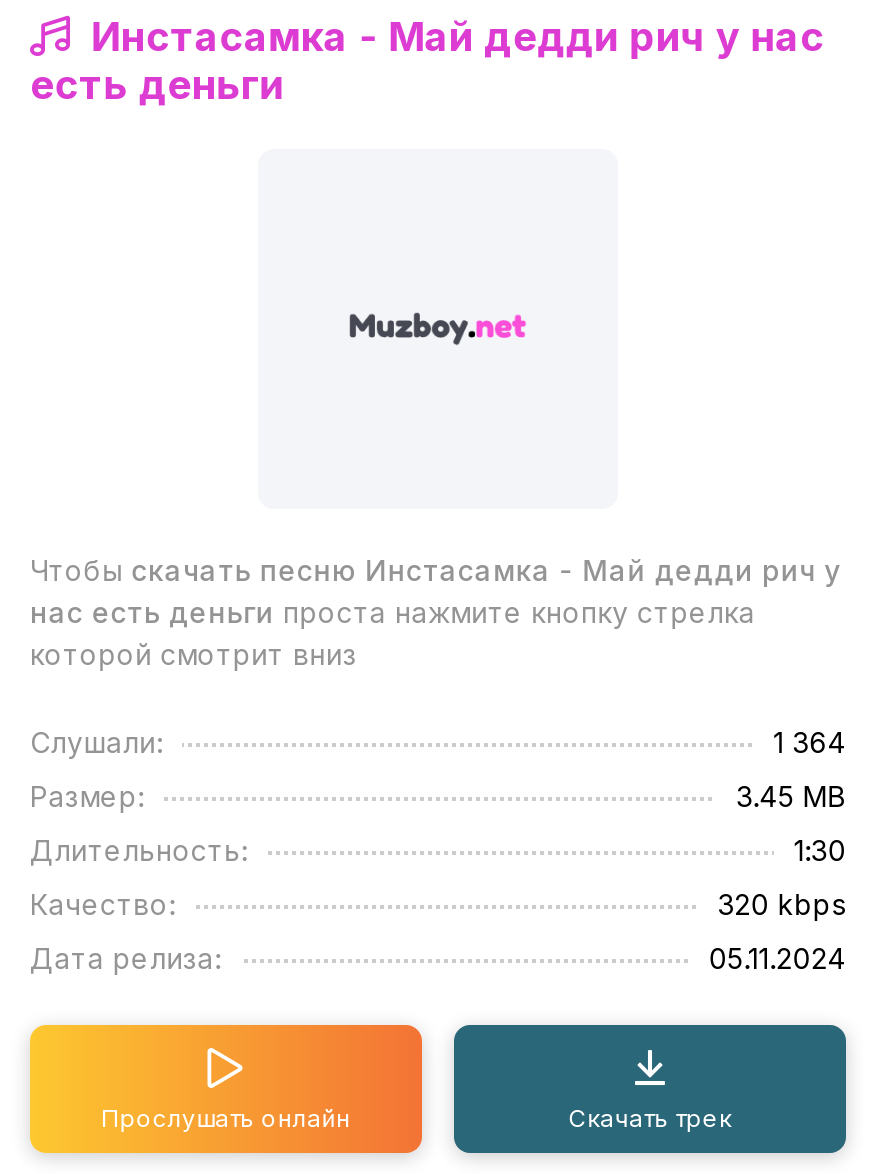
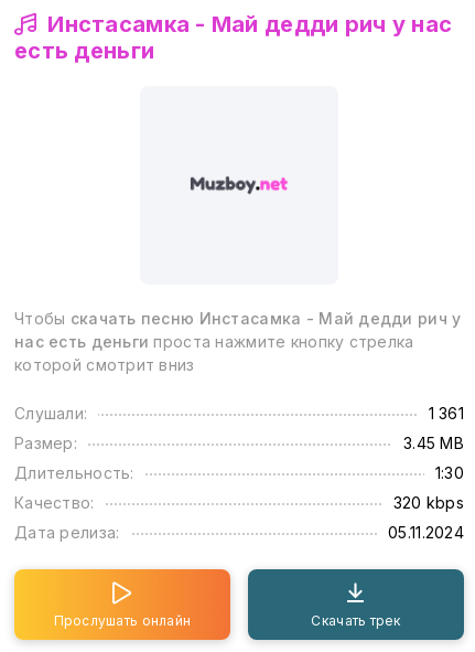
[773,725,846,759] 1 364 -> [428,404,464,423] 1 361

